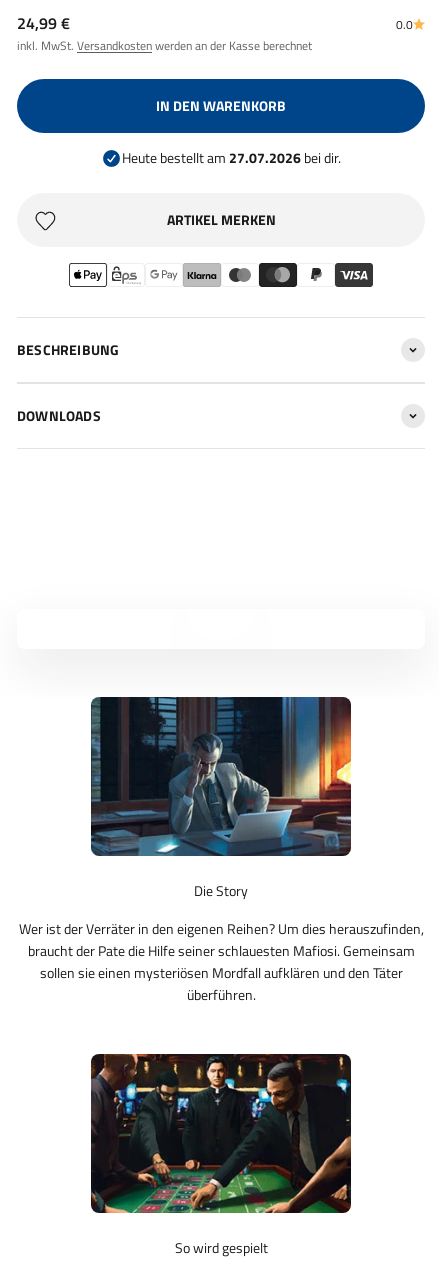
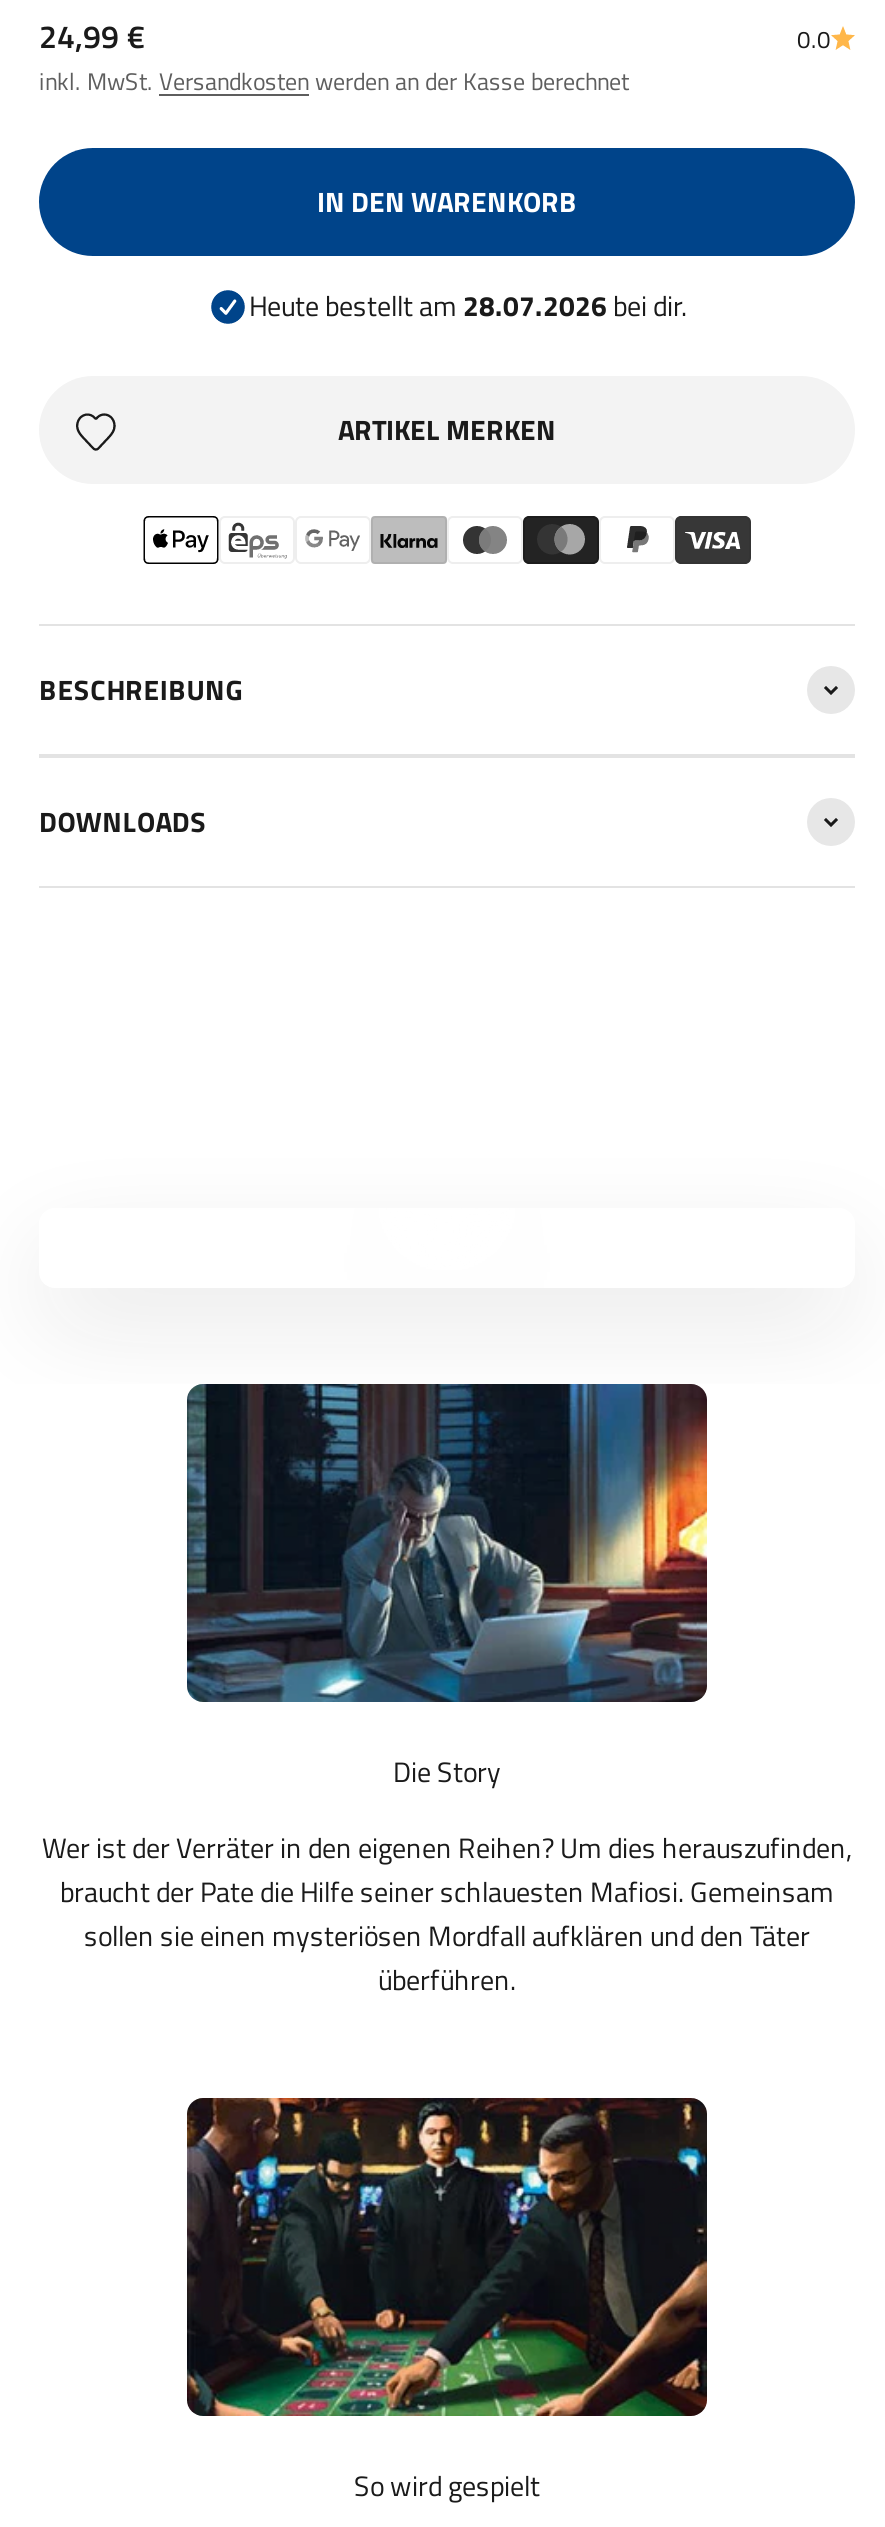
[122,147,341,168] Heute bestellt am 27.07.2026 bei dir. -> [249,285,687,327] Heute bestellt am 28.07.2026 bei dir.

